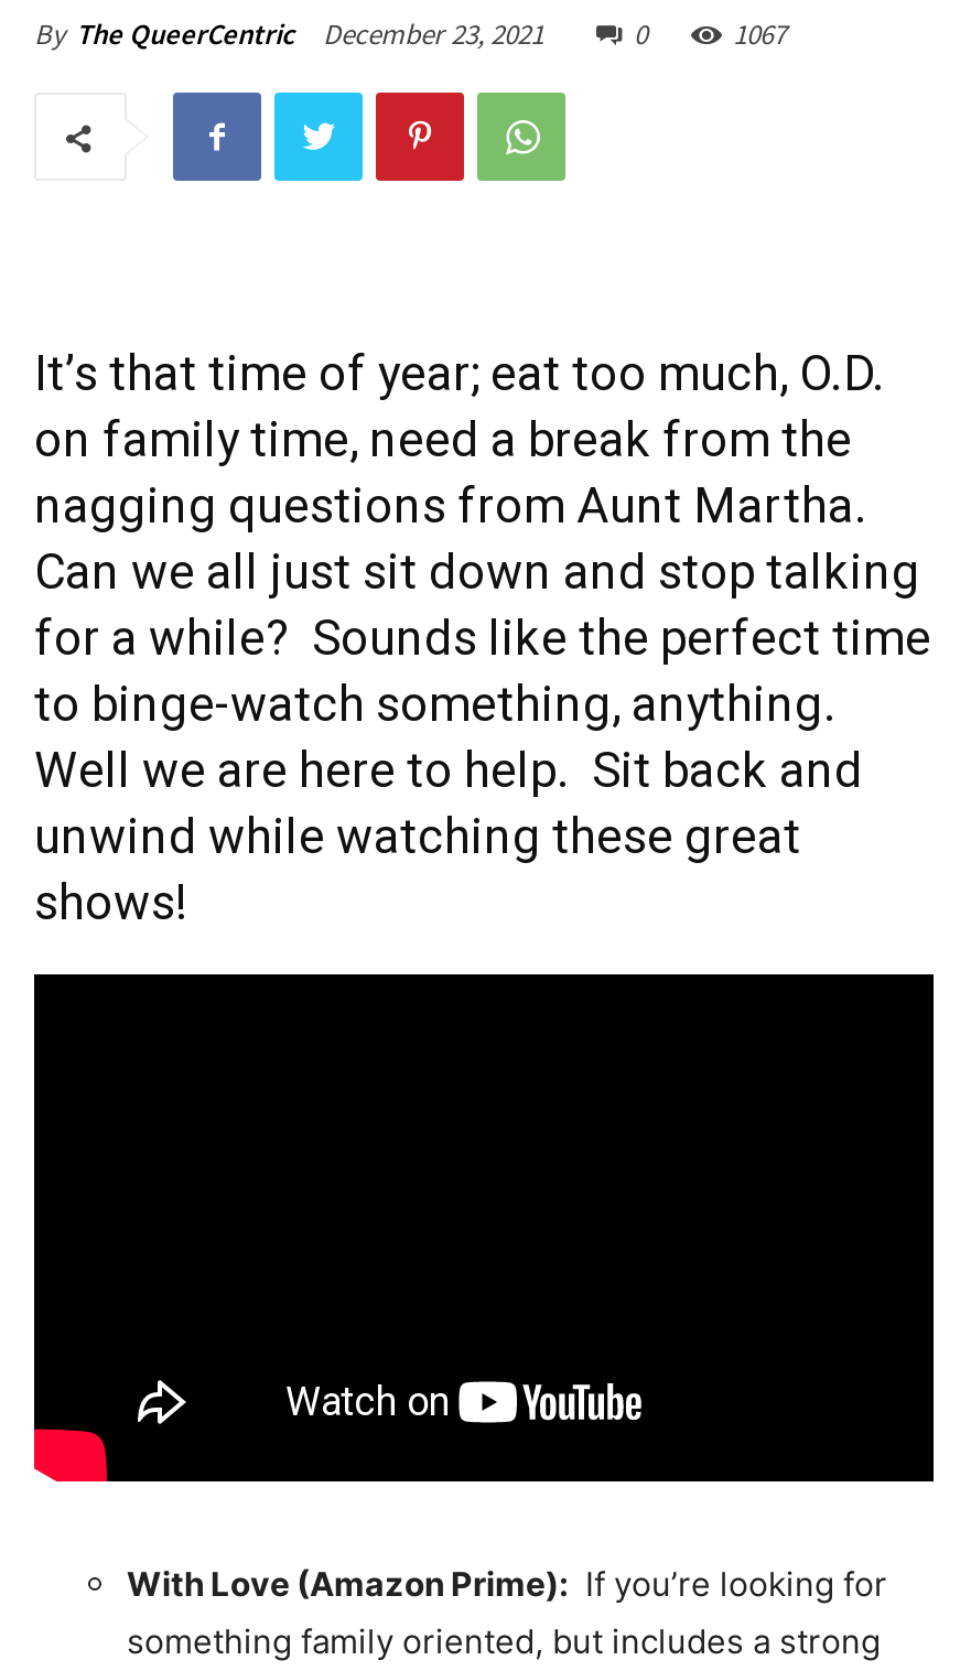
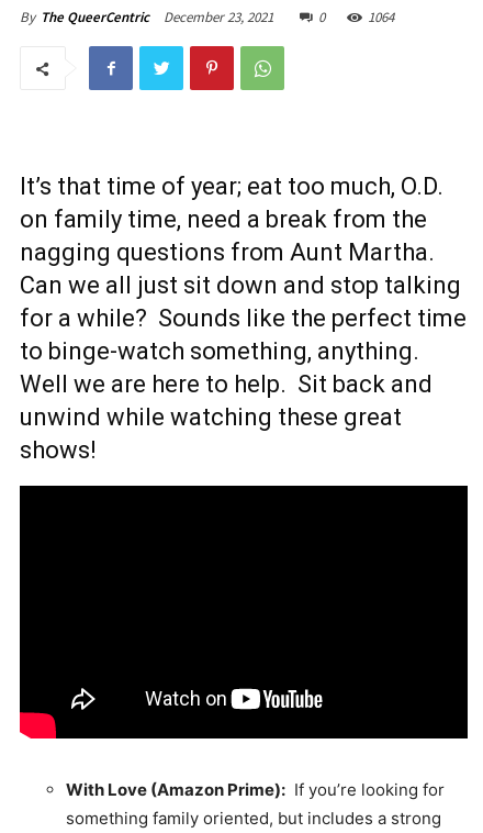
[733,16,786,54] 1067 -> [368,8,394,27] 1064

